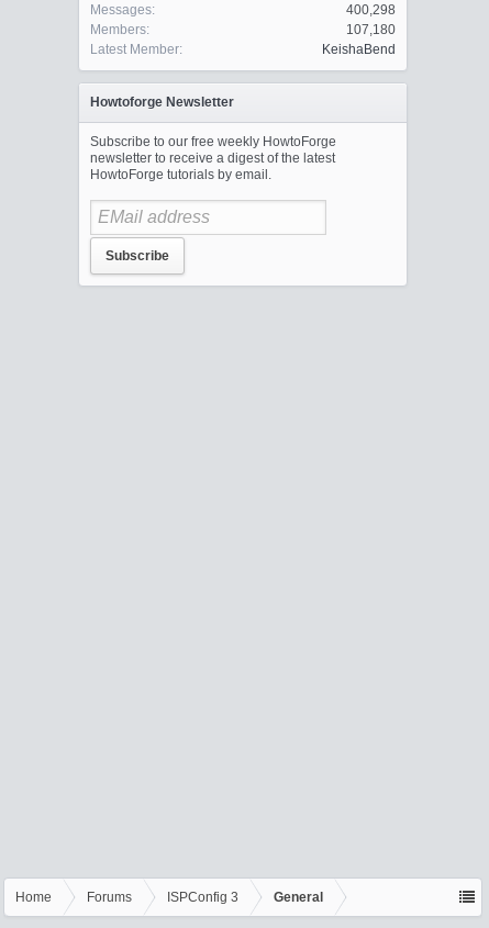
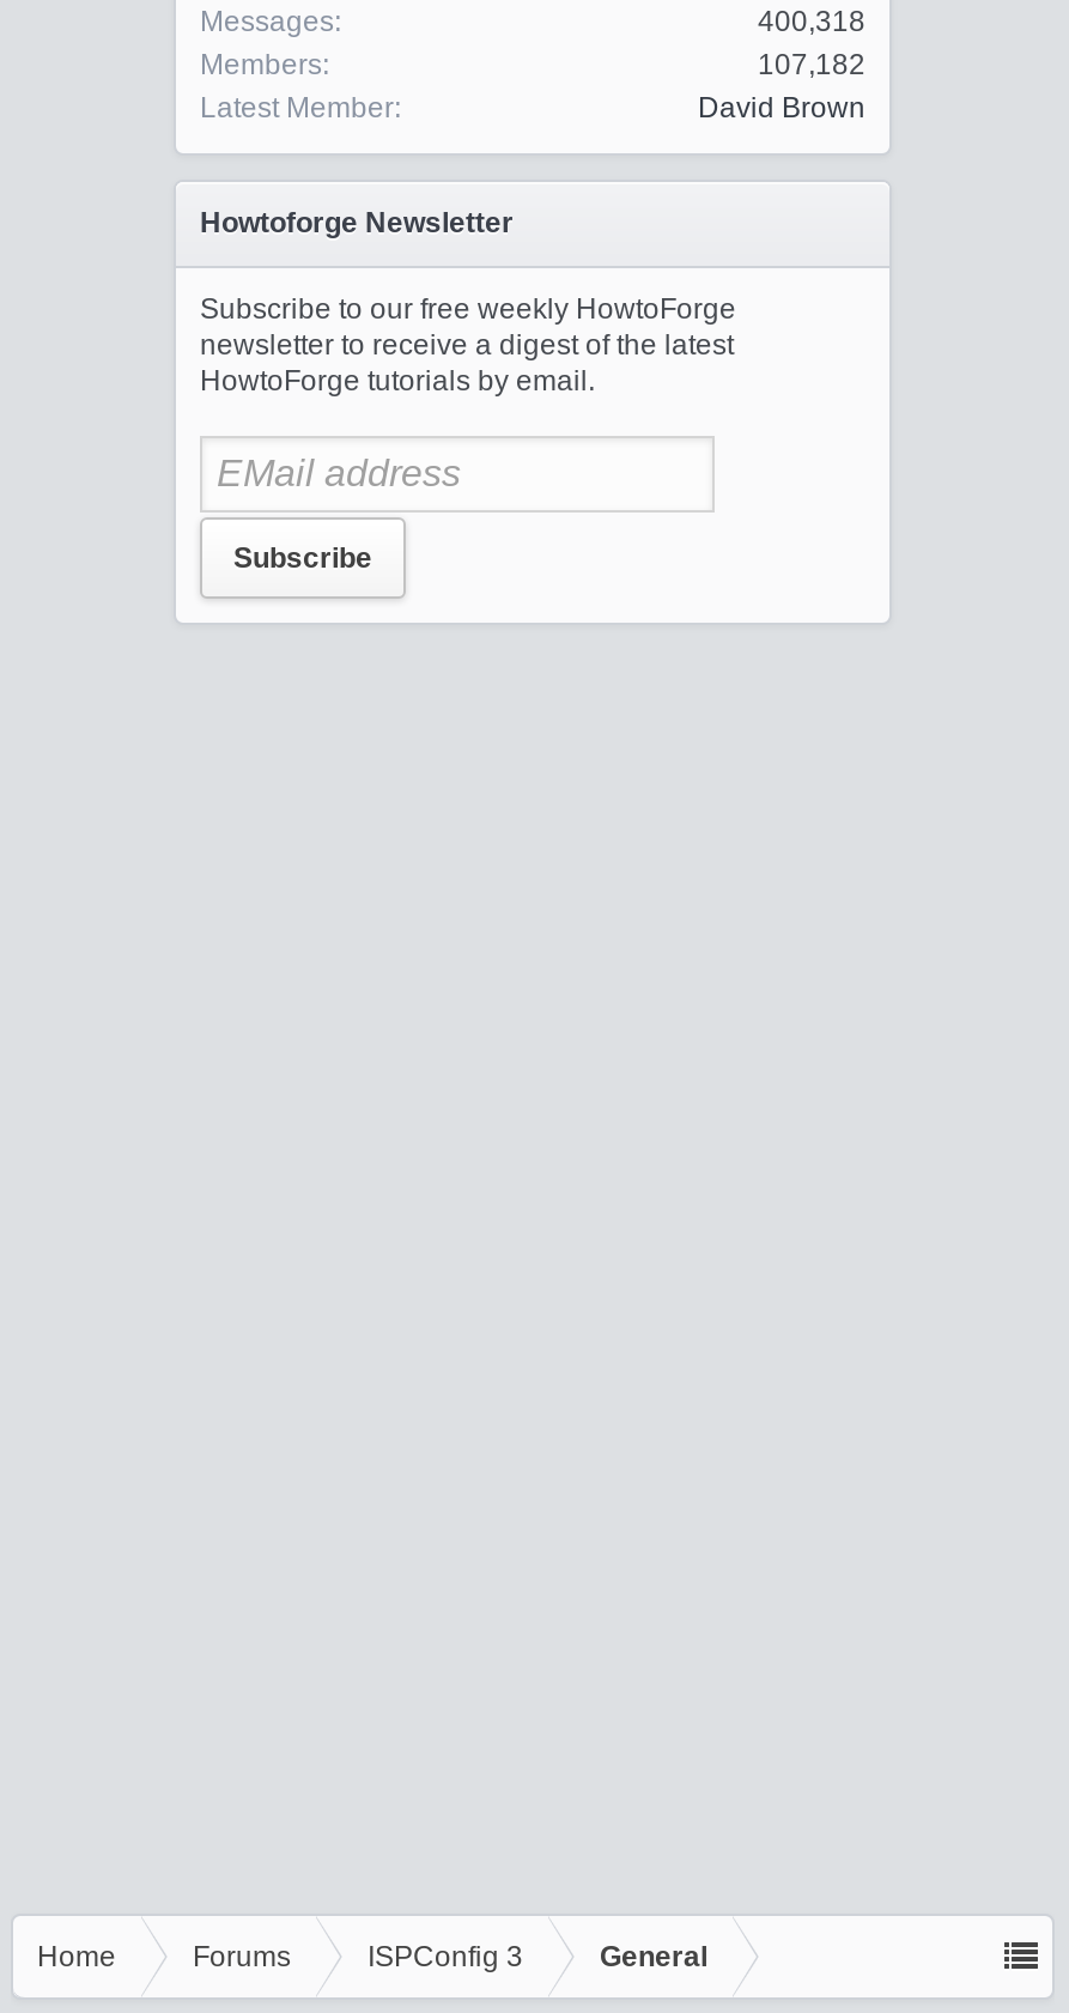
[346,2,396,18] 400,298 -> [758,5,865,38] 400,318
[346,22,396,37] 107,180 -> [758,48,865,81] 107,182
[322,42,396,57] KeishaBend -> [698,91,865,125] David Brown

